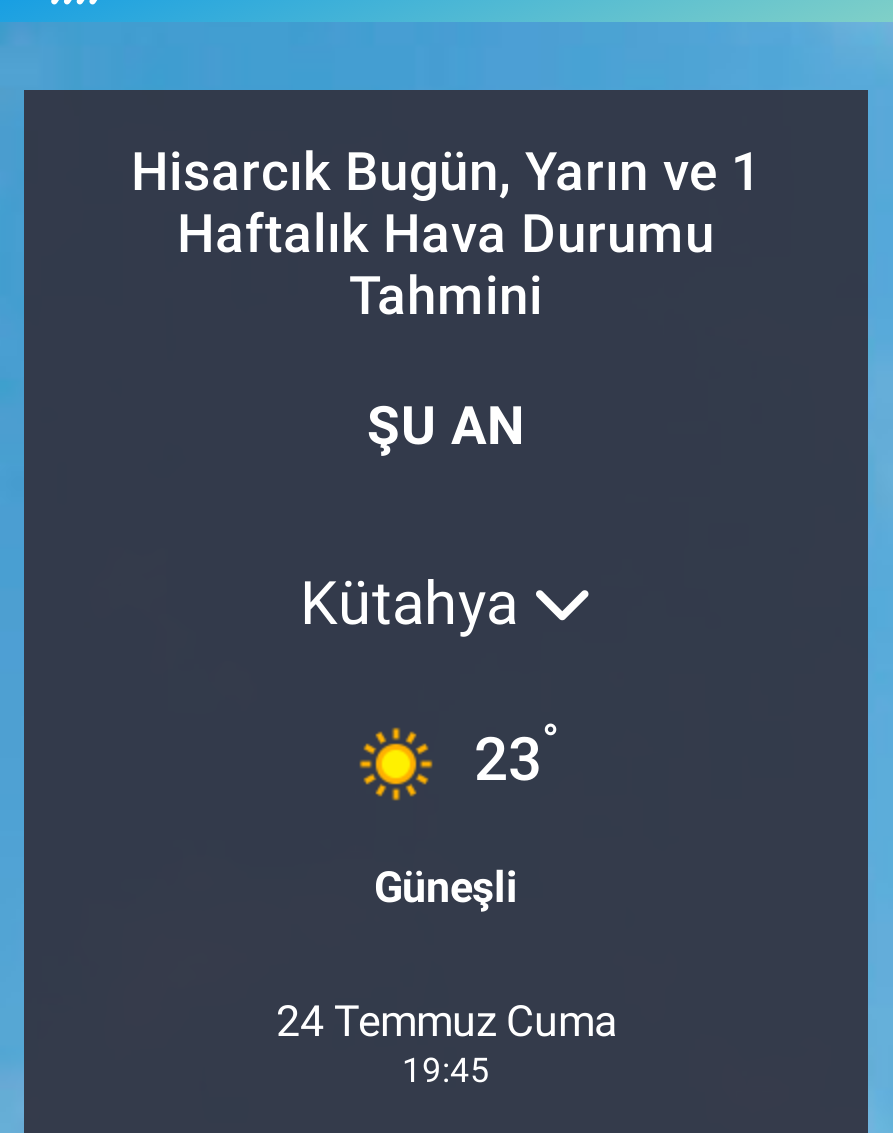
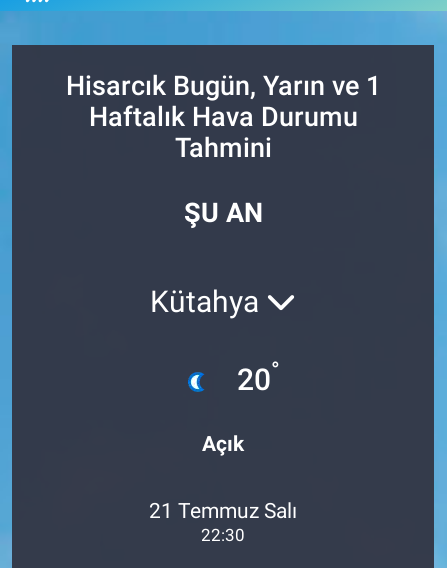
[358,715,560,802] [image] | 23° -> [180,357,280,400] [image] | 20°
[374,861,518,911] Güneşli -> [202,431,244,456] Açık
[276,996,616,1090] 24 Temmuz Cuma | 19:45 -> [149,498,297,545] 21 Temmuz Salı | 22:30

